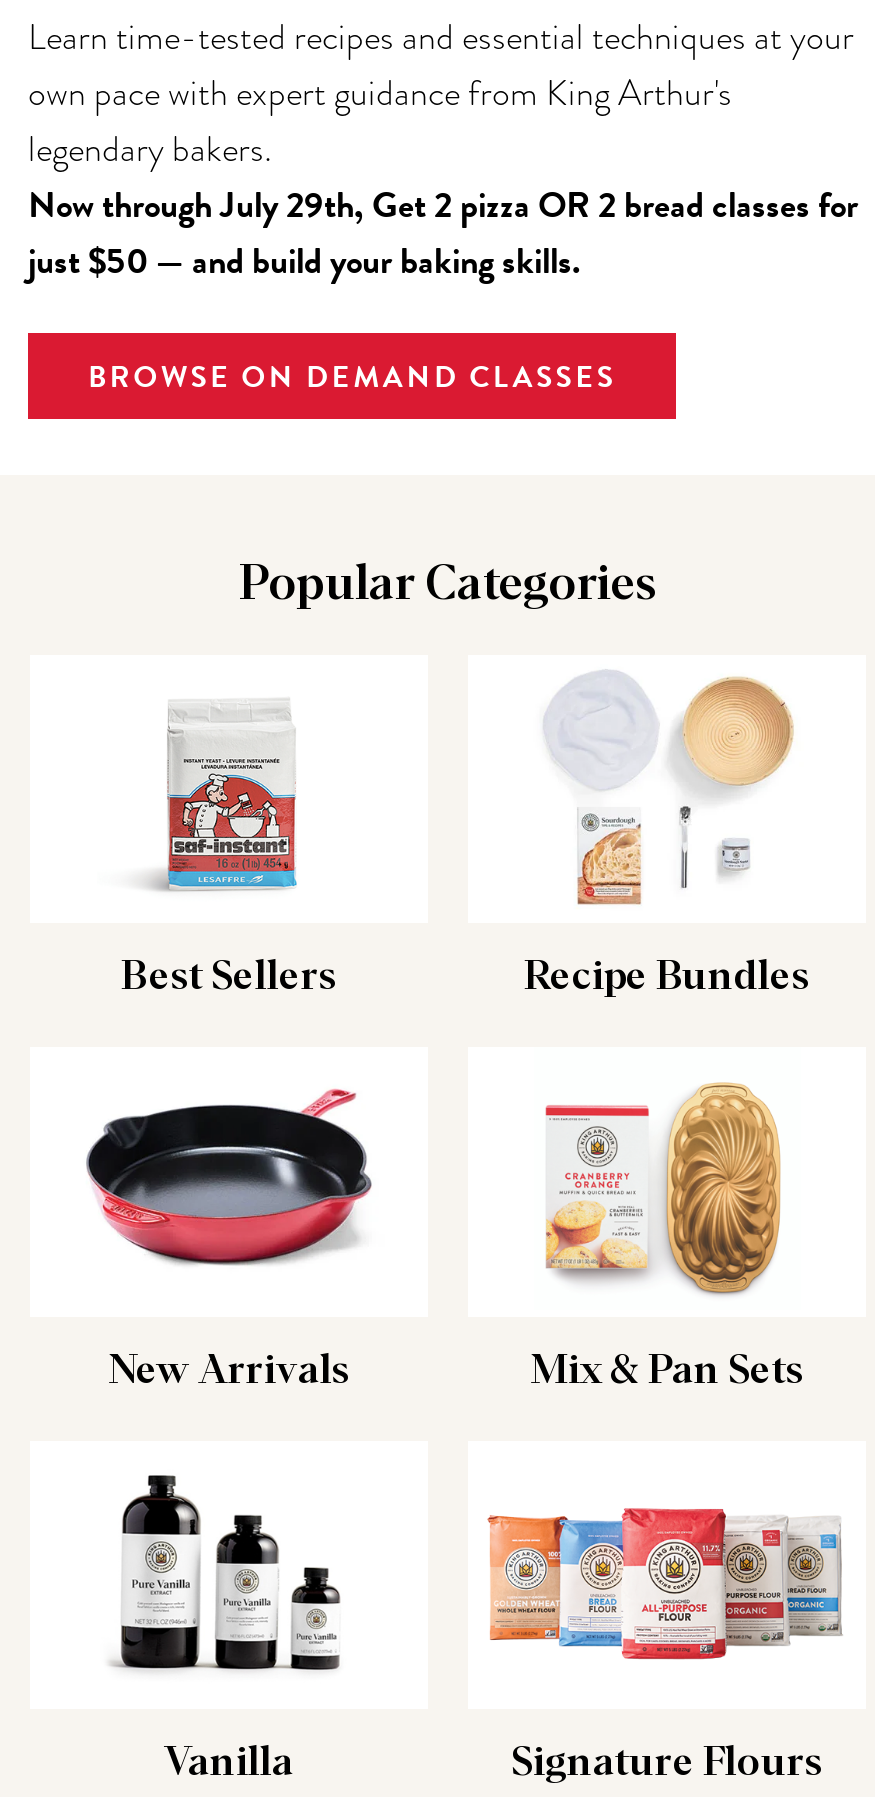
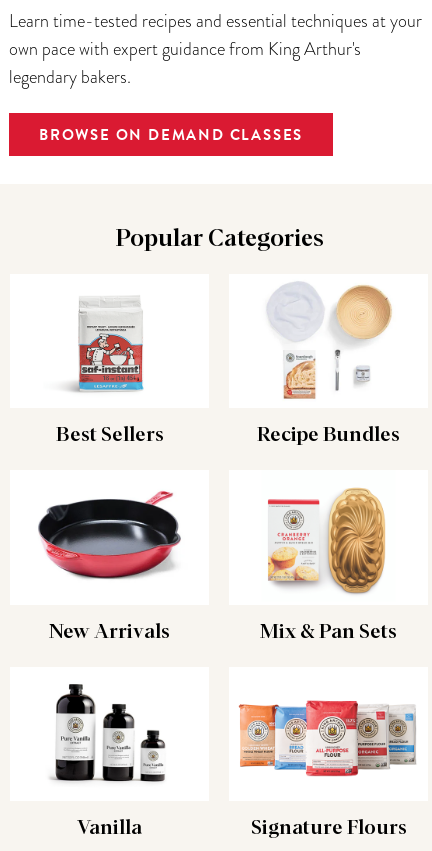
[28,177,858,287] Now through July 29th, Get 2 pizza OR 2 bread classes for | just $50 — and build your baking skills. -> none

